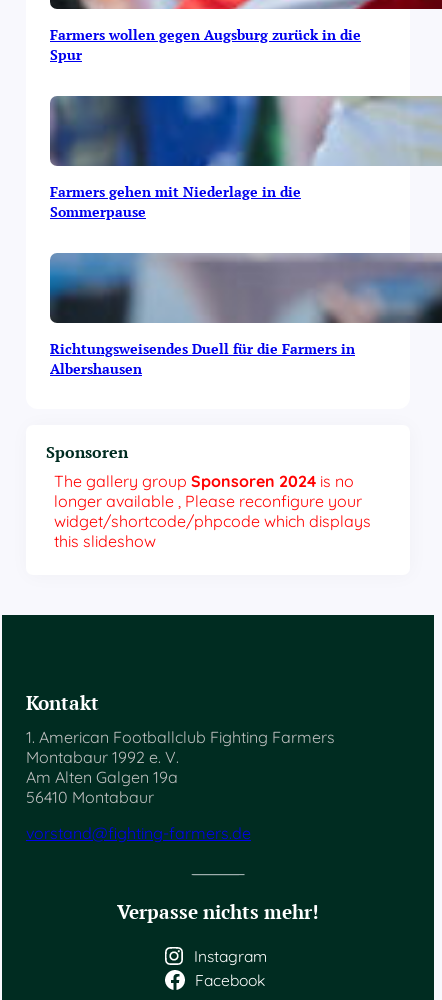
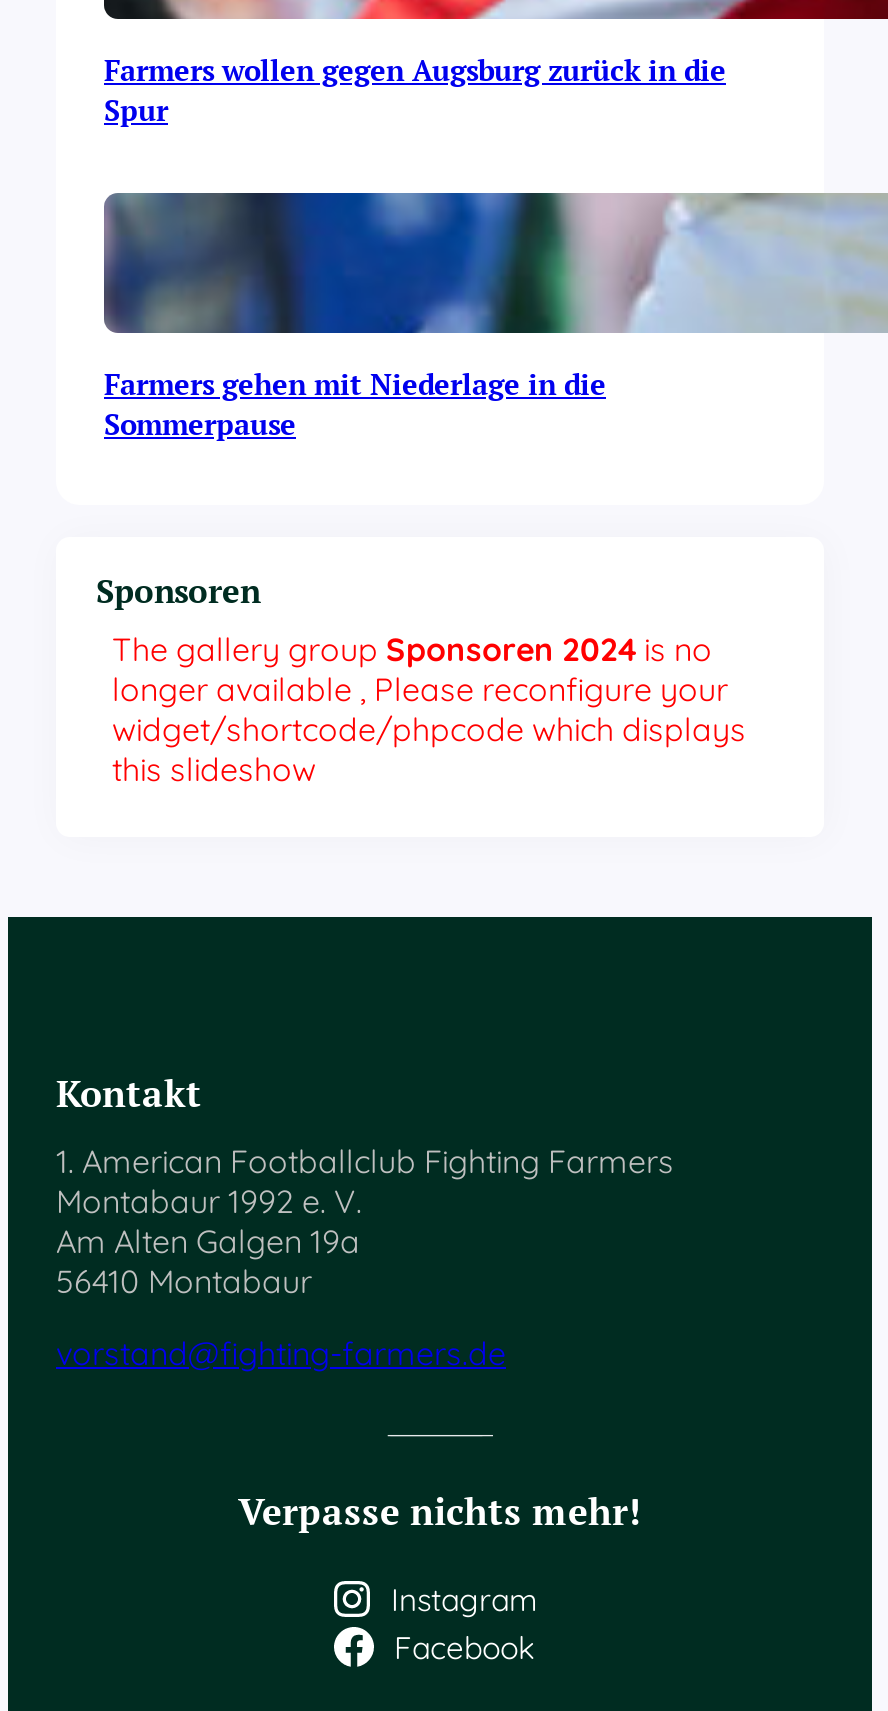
[50,253,439,378] [image] | Richtungsweisendes Duell für die Farmers in | Albershausen -> none

